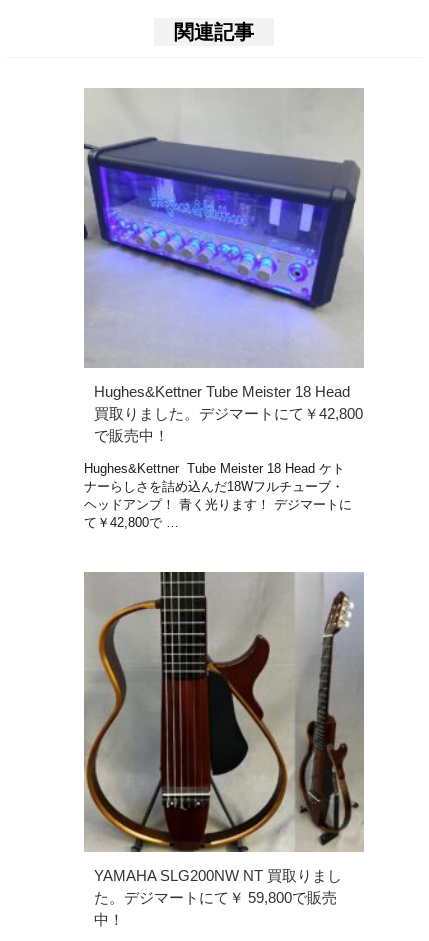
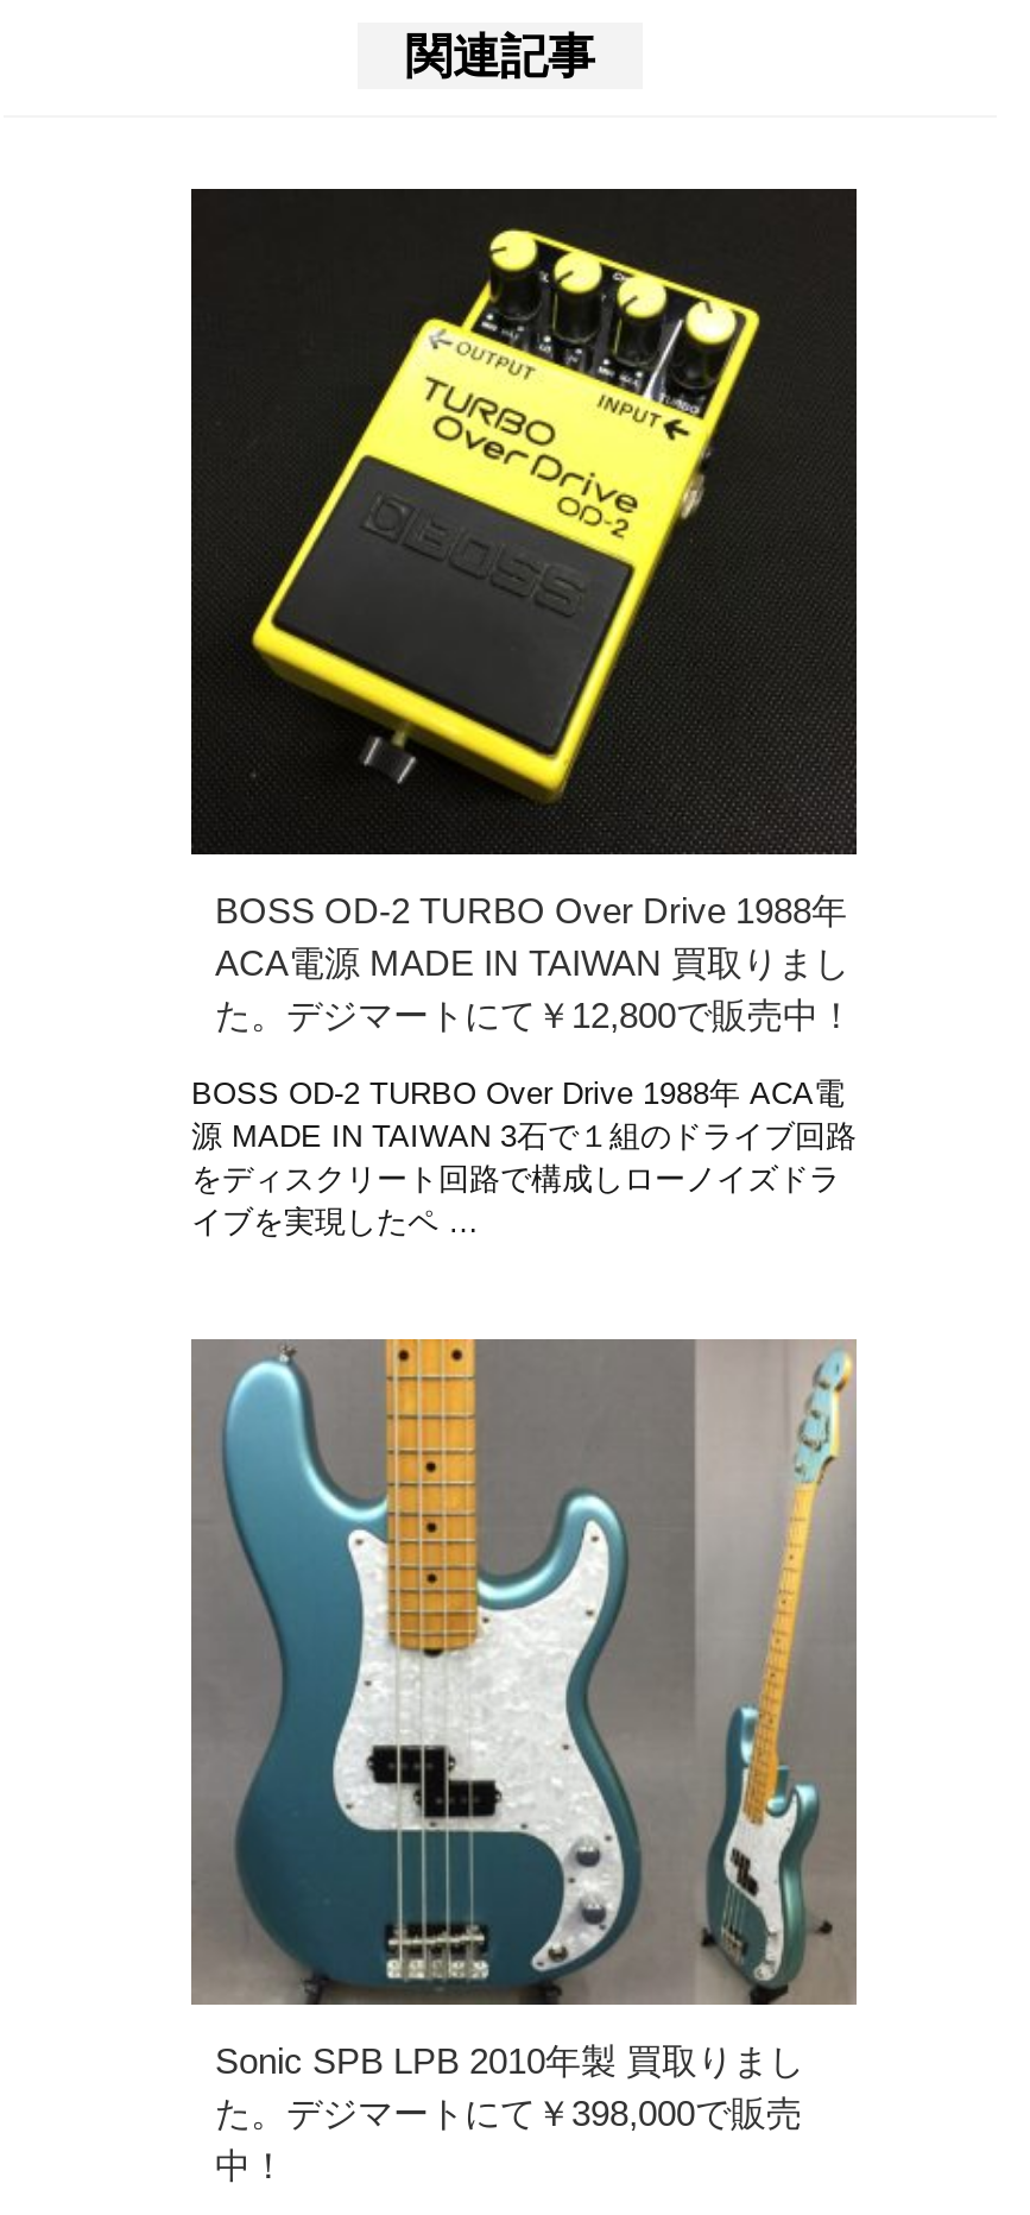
[83,88,364,443] [image] | Hughes&Kettner Tube Meister 18 Head | 買取りました。デジマートにて￥42,800 | で販売中！ -> [189,187,859,1034] [image] | BOSS OD-2 TURBO Over Drive 1988年 | ACA電源 MADE IN TAIWAN 買取りまし | た。デジマートにて￥12,800で販売中！
[84,460,352,529] Hughes&Kettner Tube Meister 18 Head ケト | ナーらしさを詰め込んだ18Wフルチューブ・ | ヘッドアンプ！ 青く光ります！ デジマートに | て￥42,800で … -> [191,1074,857,1238] BOSS OD-2 TURBO Over Drive 1988年 ACA電 | 源 MADE IN TAIWAN 3石で１組のドライブ回路 | をディスクリート回路で構成しローノイズドラ | イブを実現したペ …
[84,571,364,905] [image] | YAMAHA SLG200NW NT 買取りまし | た。デジマートにて￥ 59,800で販売 -> [191,1337,857,2132] [image] | Sonic SPB LPB 2010年製 買取りまし | た。デジマートにて￥398,000で販売

